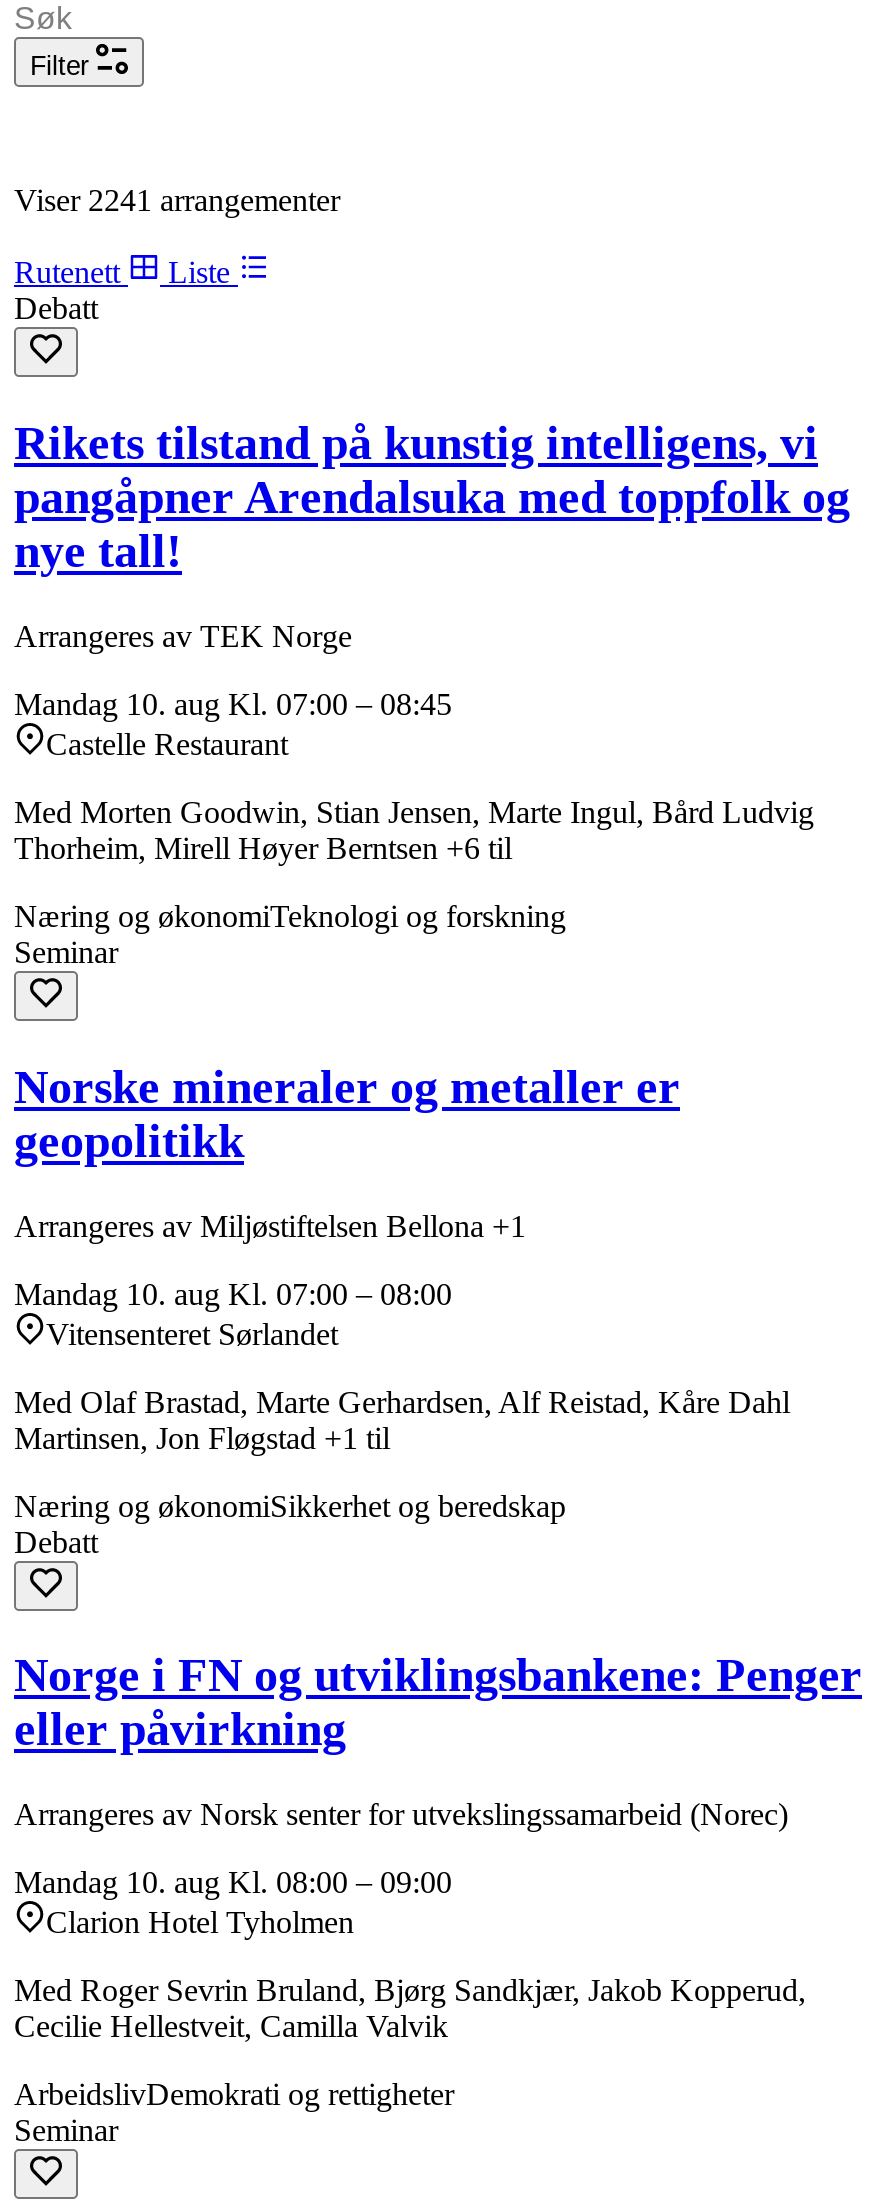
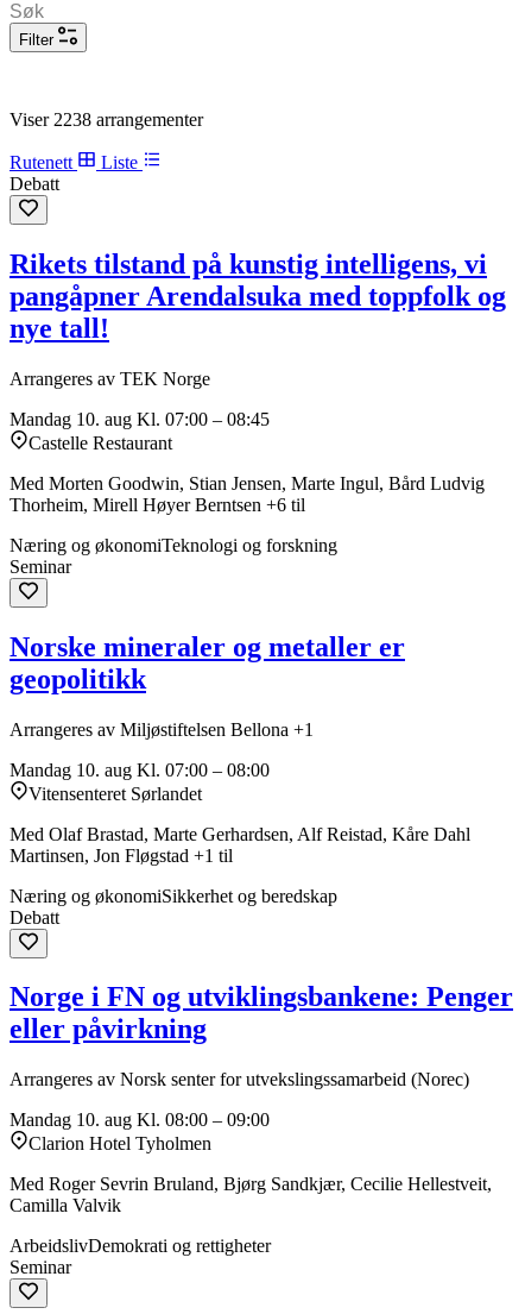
[14,183,340,217] Viser 2241 arrangementer -> [10,109,203,129] Viser 2238 arrangementer
[14,1974,806,2044] Med Roger Sevrin Bruland, Bjørg Sandkjær, Jakob Kopperud, | Cecilie Hellestveit, Camilla Valvik -> [10,1174,492,1216] Med Roger Sevrin Bruland, Bjørg Sandkjær, Cecilie Hellestveit, | Camilla Valvik

